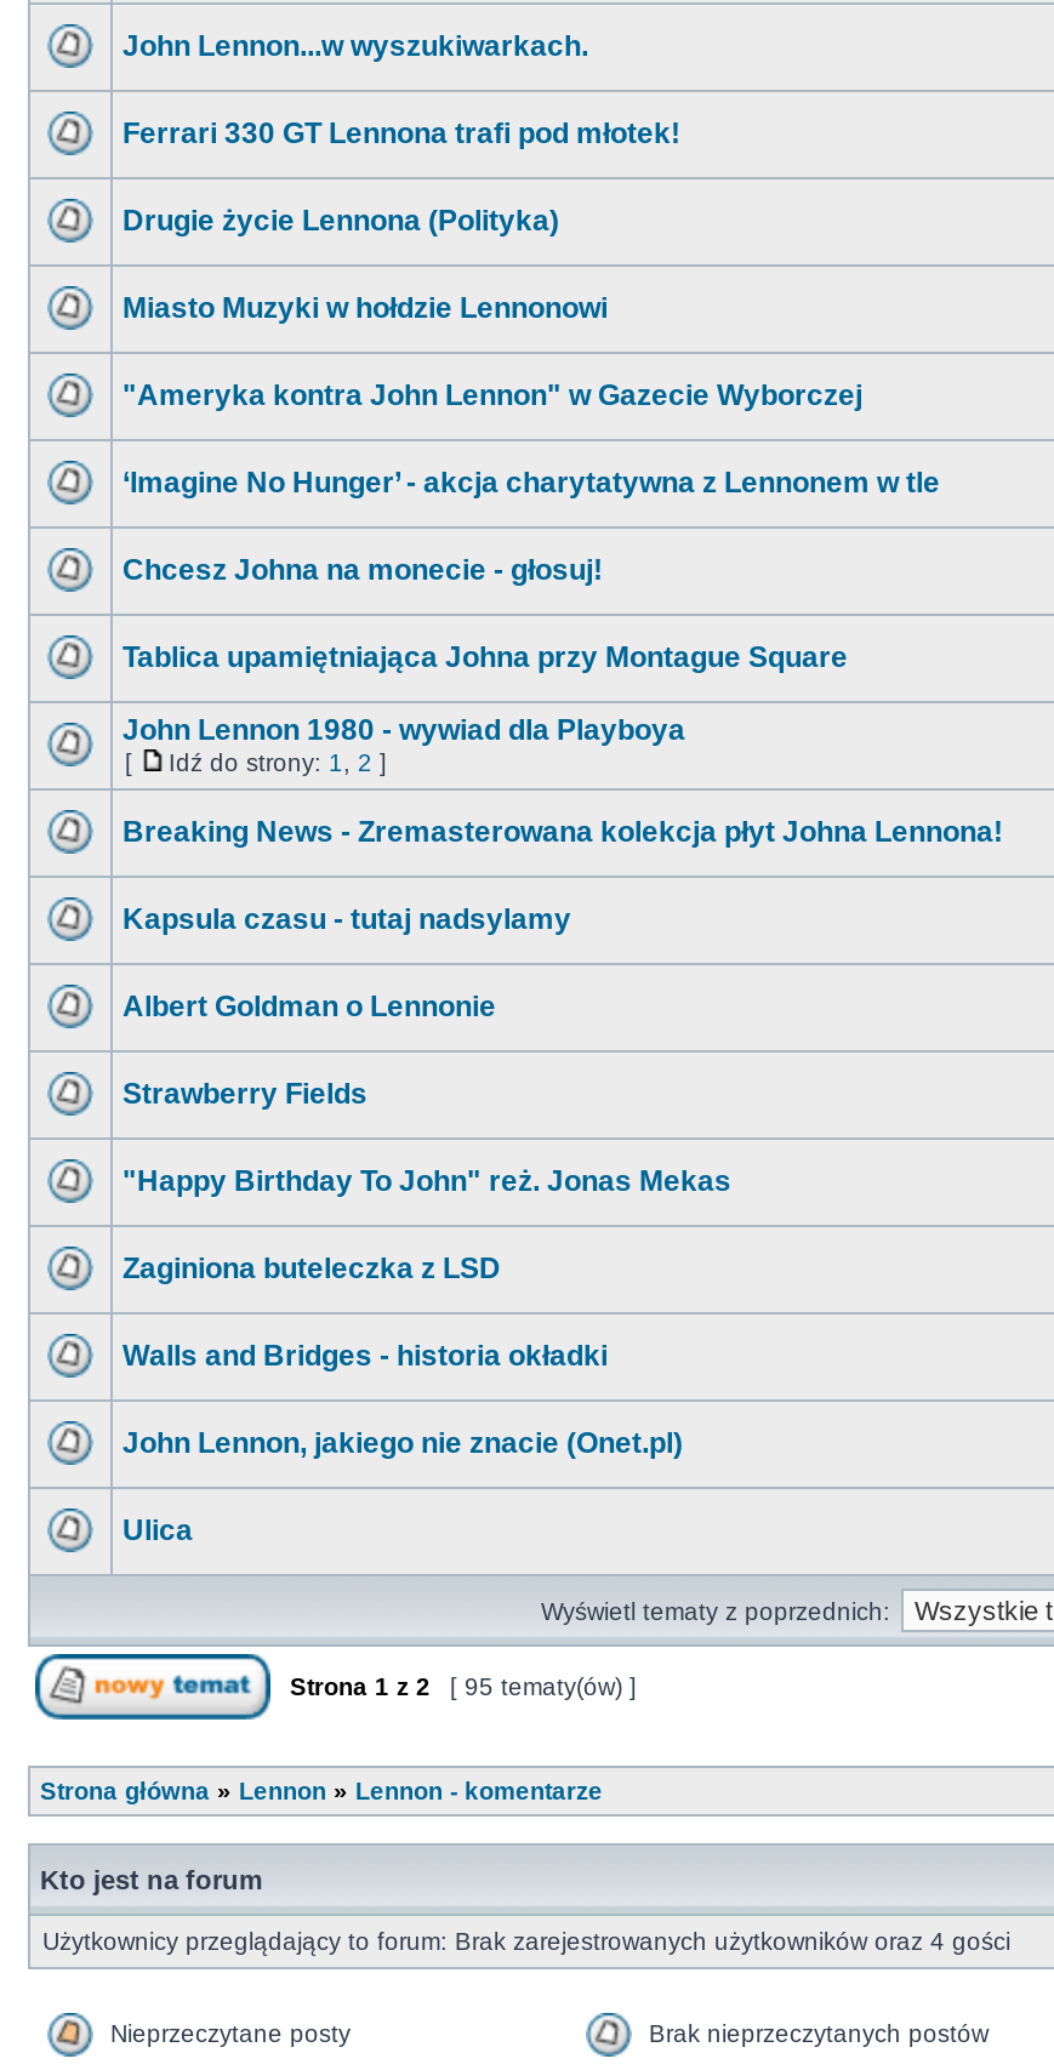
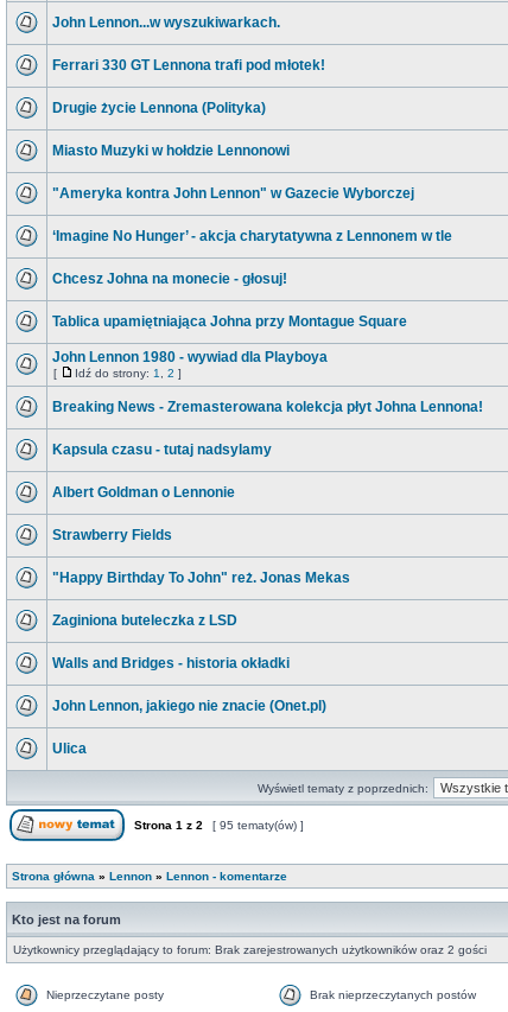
[42,1928,1010,1955] Użytkownicy przeglądający to forum: Brak zarejestrowanych użytkowników oraz 4 gości -> [13,943,487,956] Użytkownicy przeglądający to forum: Brak zarejestrowanych użytkowników oraz 2 gości

